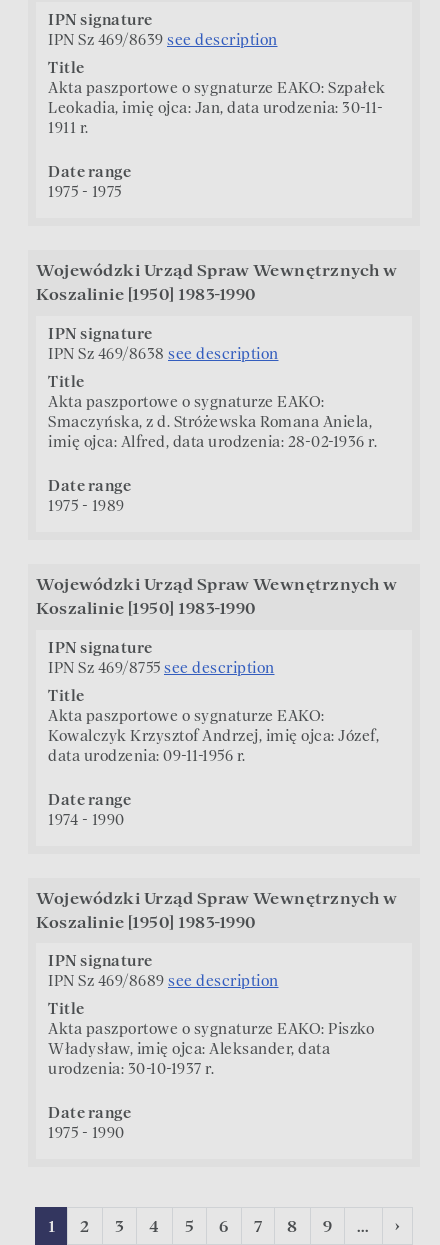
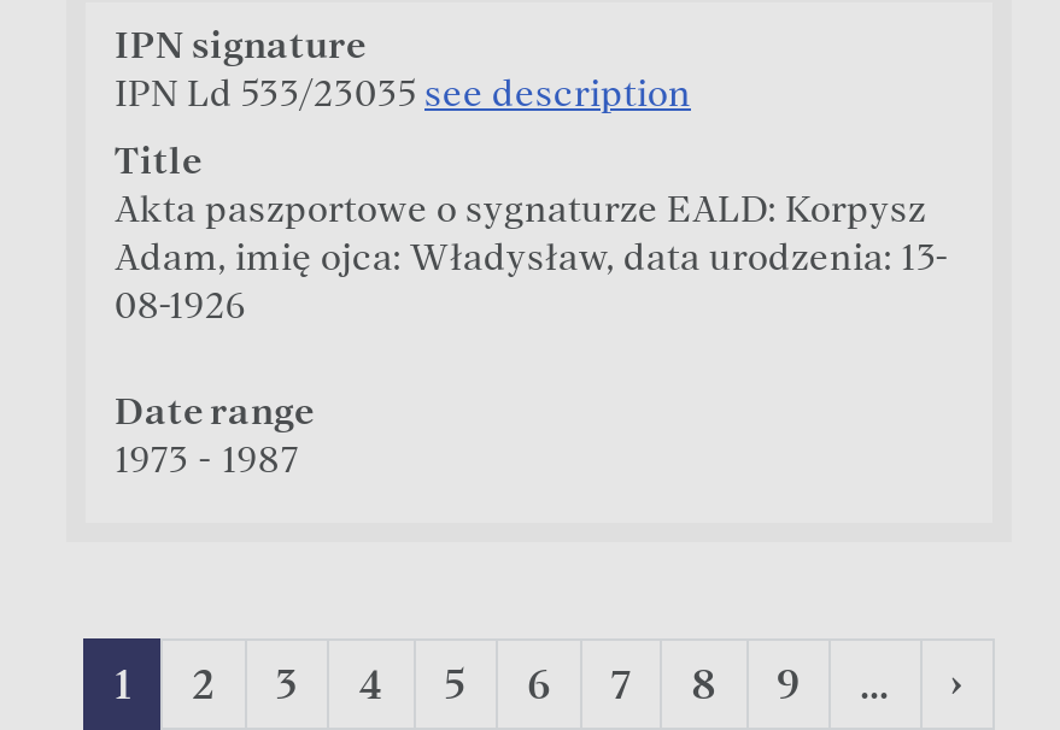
[48,29,277,51] IPN Sz 469/8639 see description -> [115,68,691,121] IPN Ld 533/23035 see description
[48,77,385,139] Akta paszportowe o sygnaturze EAKO: Szpałek | Leokadia, imię ojca: Jan, data urodzenia: 30-11- | 1911 r. -> [115,184,950,333] Akta paszportowe o sygnaturze EALD: Korpysz | Adam, imię ojca: Władysław, data urodzenia: 13- | 08-1926
[36,181,397,1144] 1975 - 1975 | Wojewódzki Urząd Spraw Wewnętrznych w | Koszalinie [1950] 1983-1990 | IPN signature | IPN Sz 469/8638 see description | Title | Akta paszportowe o sygnaturze EAKO: | Smaczyńska, z d. Stróżewska Romana Aniela, | imię ojca: Alfred, data urodzenia: 28-02-1936 r. | Date range | 1975 - 1989 | Wojewódzki Urząd Spraw Wewnętrznych w | Koszalinie [1950] 1983-1990 | IPN signature | IPN Sz 469/8755 see description | Title | Akta paszportowe o sygnaturze EAKO: | Kowalczyk Krzysztof Andrzej, imię ojca: Józef, | data urodzenia: 09-11-1956 r. | Date range | 1974 - 1990 | Wojewódzki Urząd Spraw Wewnętrznych w | Koszalinie [1950] 1983-1990 | IPN signature | IPN Sz 469/8689 see description | Title | Akta paszportowe o sygnaturze EAKO: Piszko | Władysław, imię ojca: Aleksander, data | urodzenia: 30-10-1937 r. | Date range | 1975 - 1990 -> [115,435,299,488] 1973 - 1987

